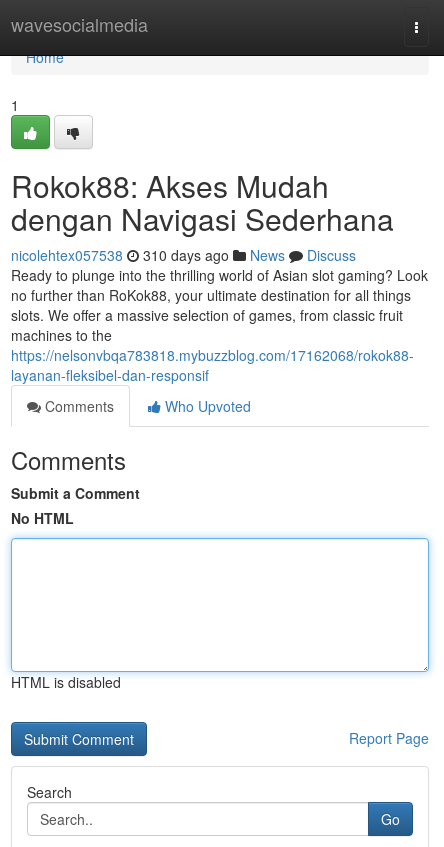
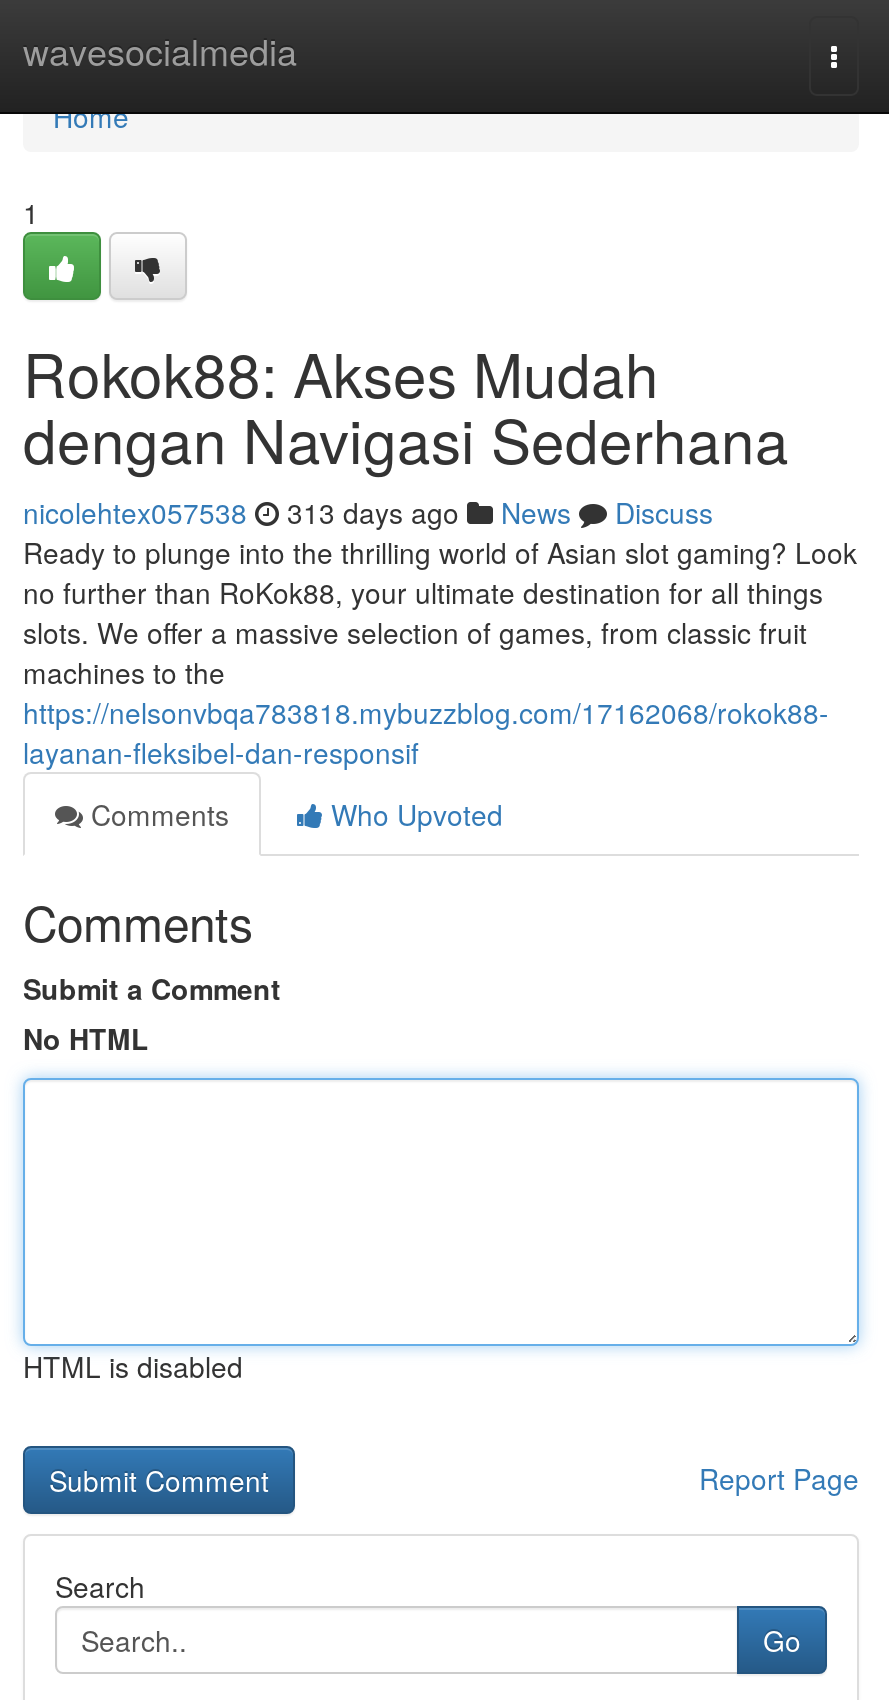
[11,245,356,265] nicolehtex057538 310 days ago News Discuss -> [23,492,713,532] nicolehtex057538 313 days ago News Discuss

